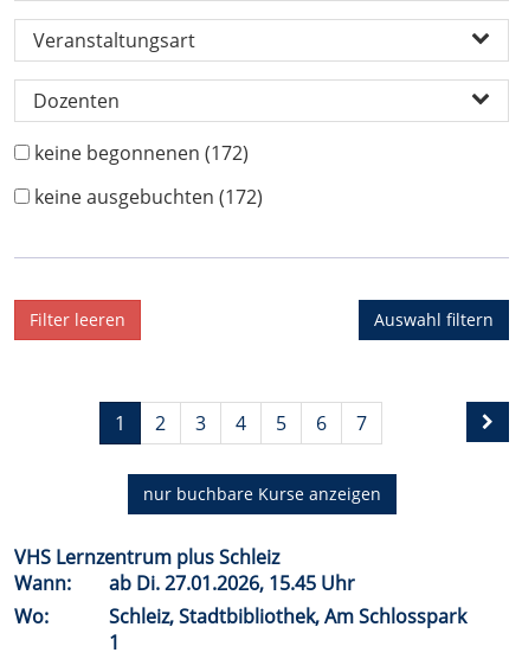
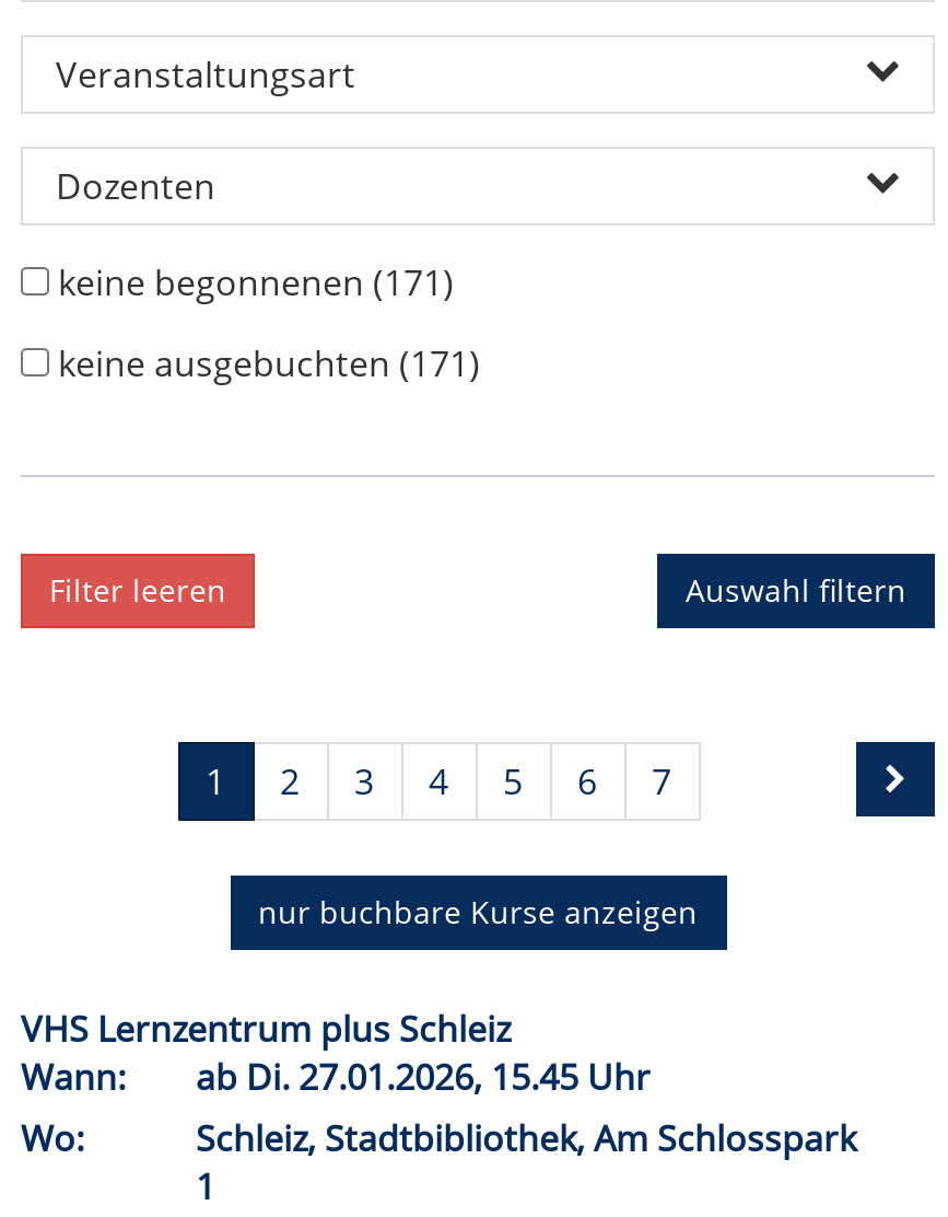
[34,139,249,165] keine begonnenen (172) -> [58,257,454,306] keine begonnenen (171)
[34,183,263,209] keine ausgebuchten (172) -> [58,338,480,387] keine ausgebuchten (171)

